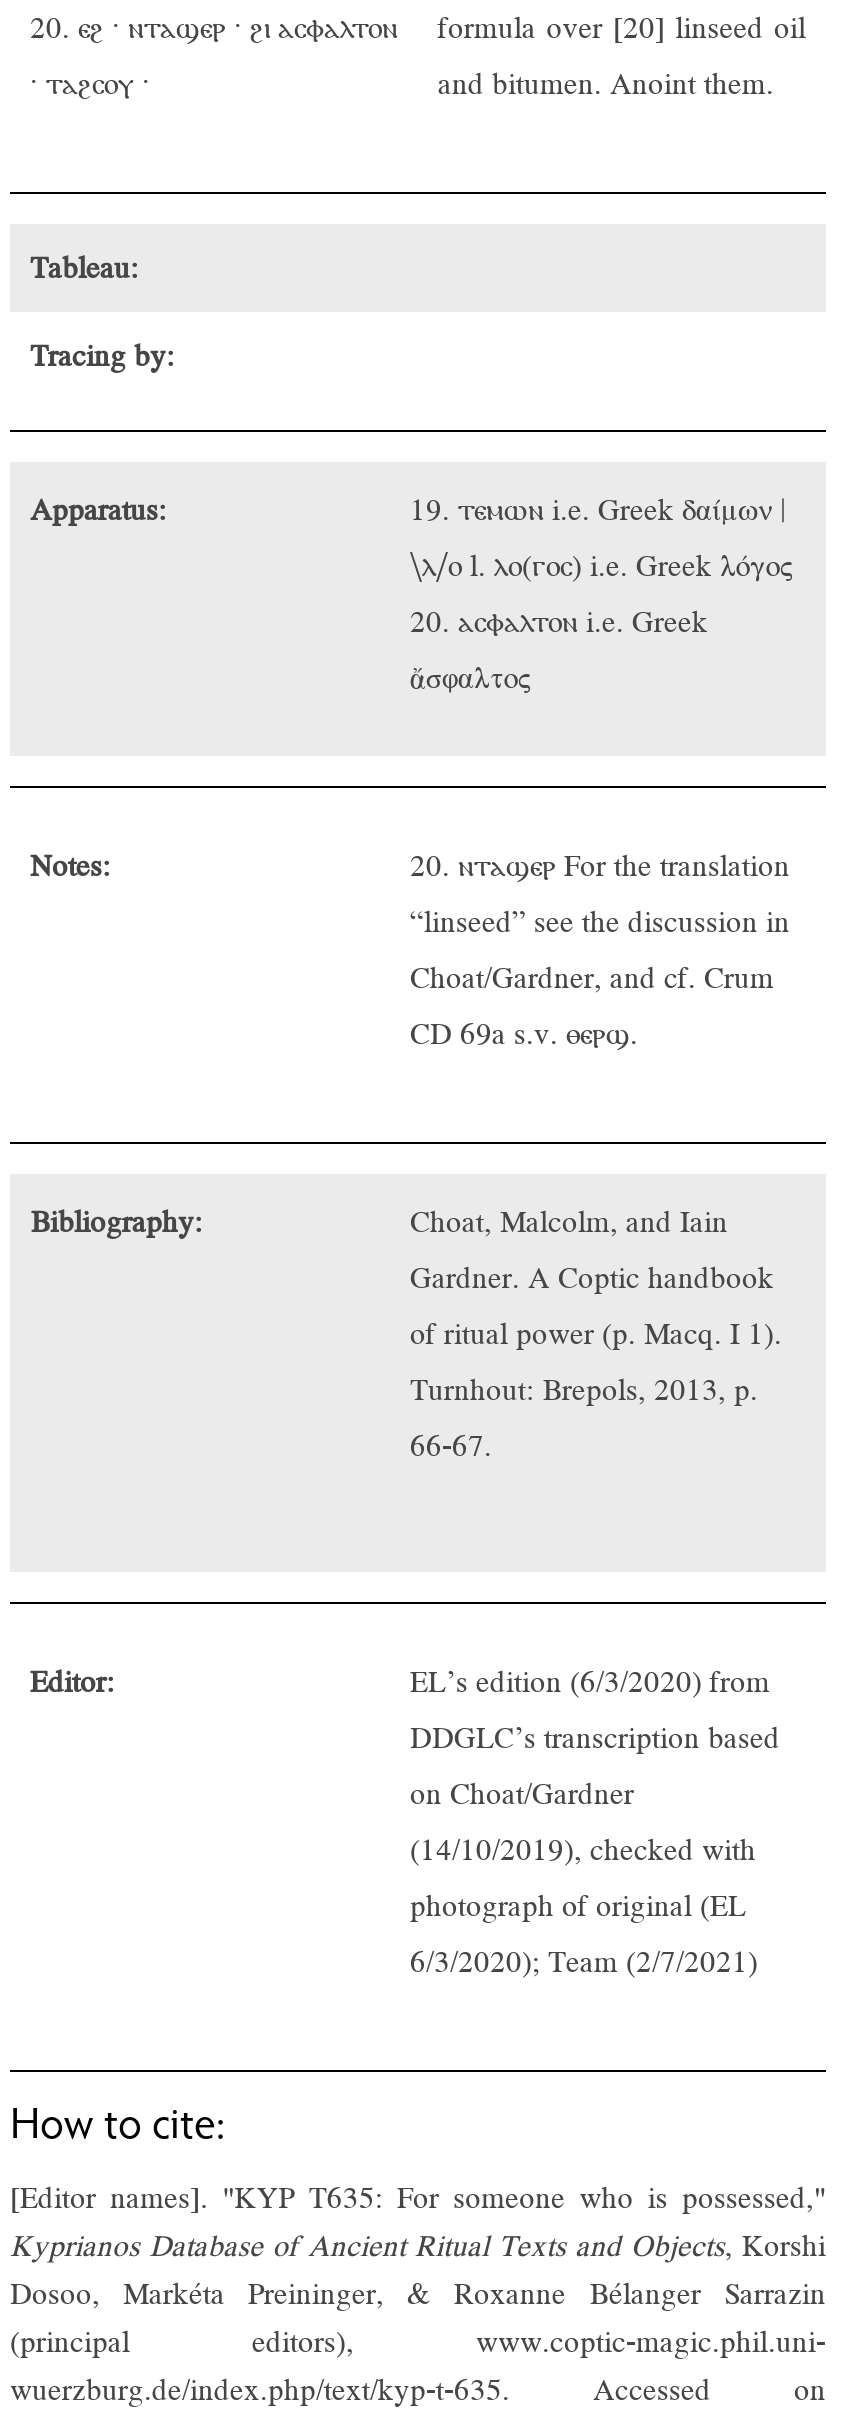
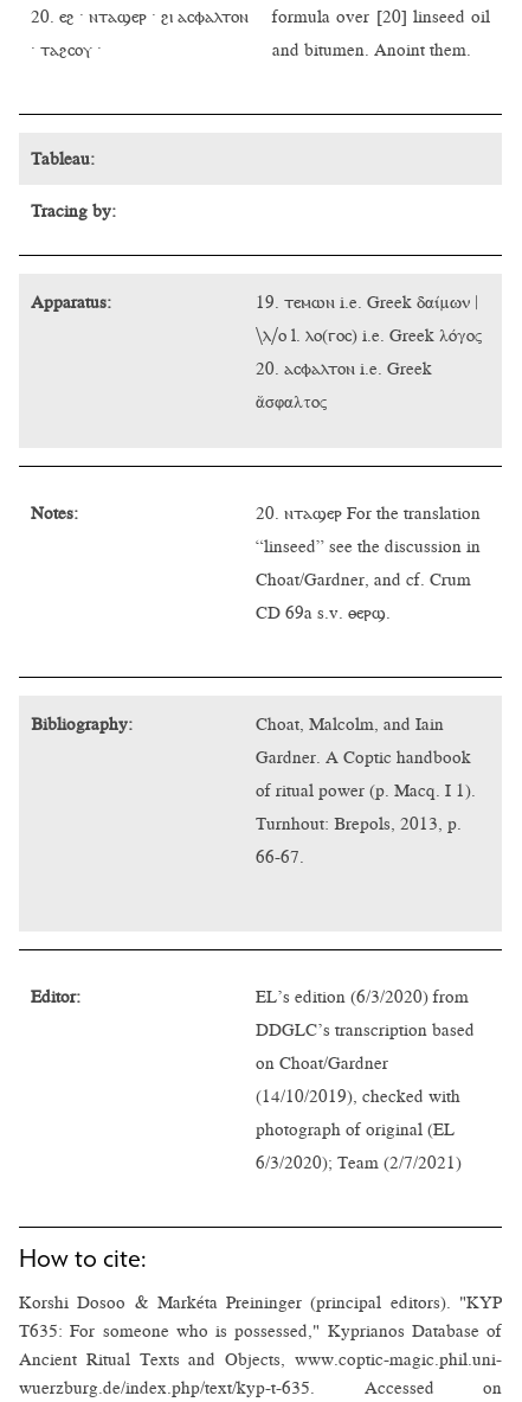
[10,2178,826,2362] [Editor names]. "KYP T635: For someone who is possessed," | Kyprianos Database of Ancient Ritual Texts and Objects, Korshi | Dosoo, Markéta Preininger, & Roxanne Bélanger Sarrazin | (principal editors), www.coptic-magic.phil.uni- -> [19,1291,502,1371] Korshi Dosoo & Markéta Preininger (principal editors). "KYP | T635: For someone who is possessed," Kyprianos Database of | Ancient Ritual Texts and Objects, www.coptic-magic.phil.uni-

